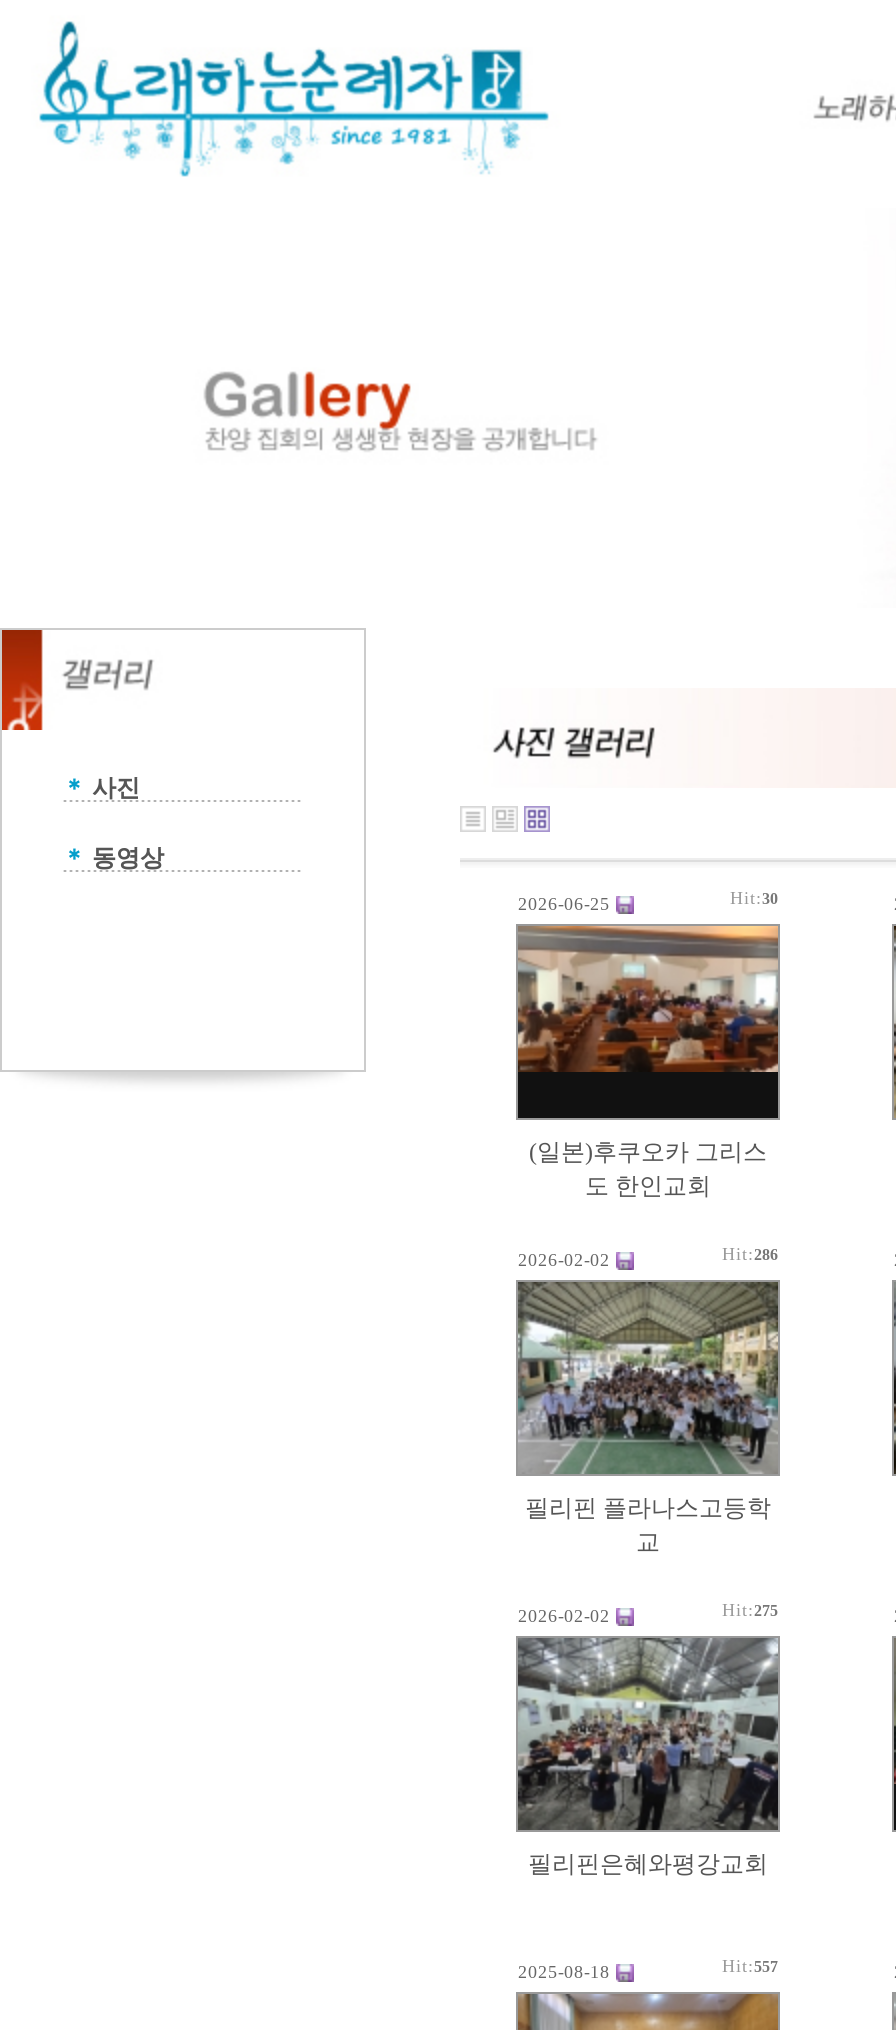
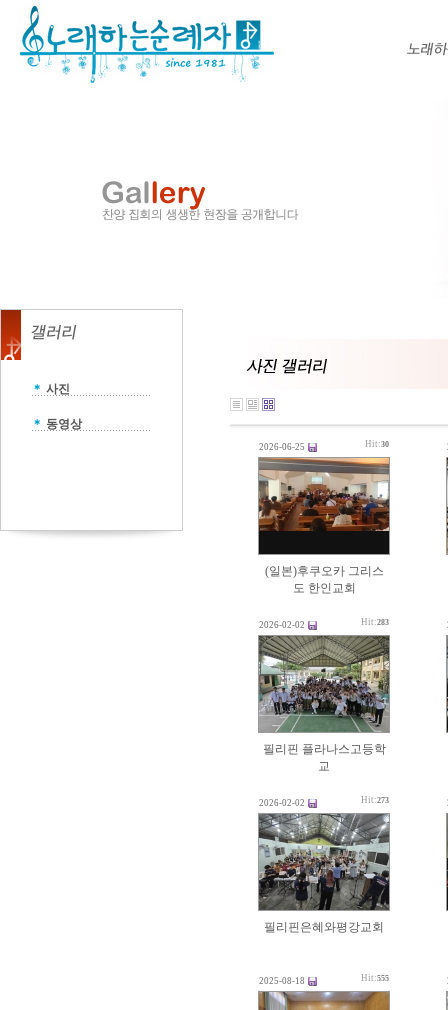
[722,1244,778,1264] Hit: 286 -> [361,617,389,627] Hit: 283
[722,1600,778,1620] Hit: 275 -> [361,795,389,805] Hit: 273
[722,1956,778,1976] Hit: 557 -> [361,973,389,983] Hit: 555

